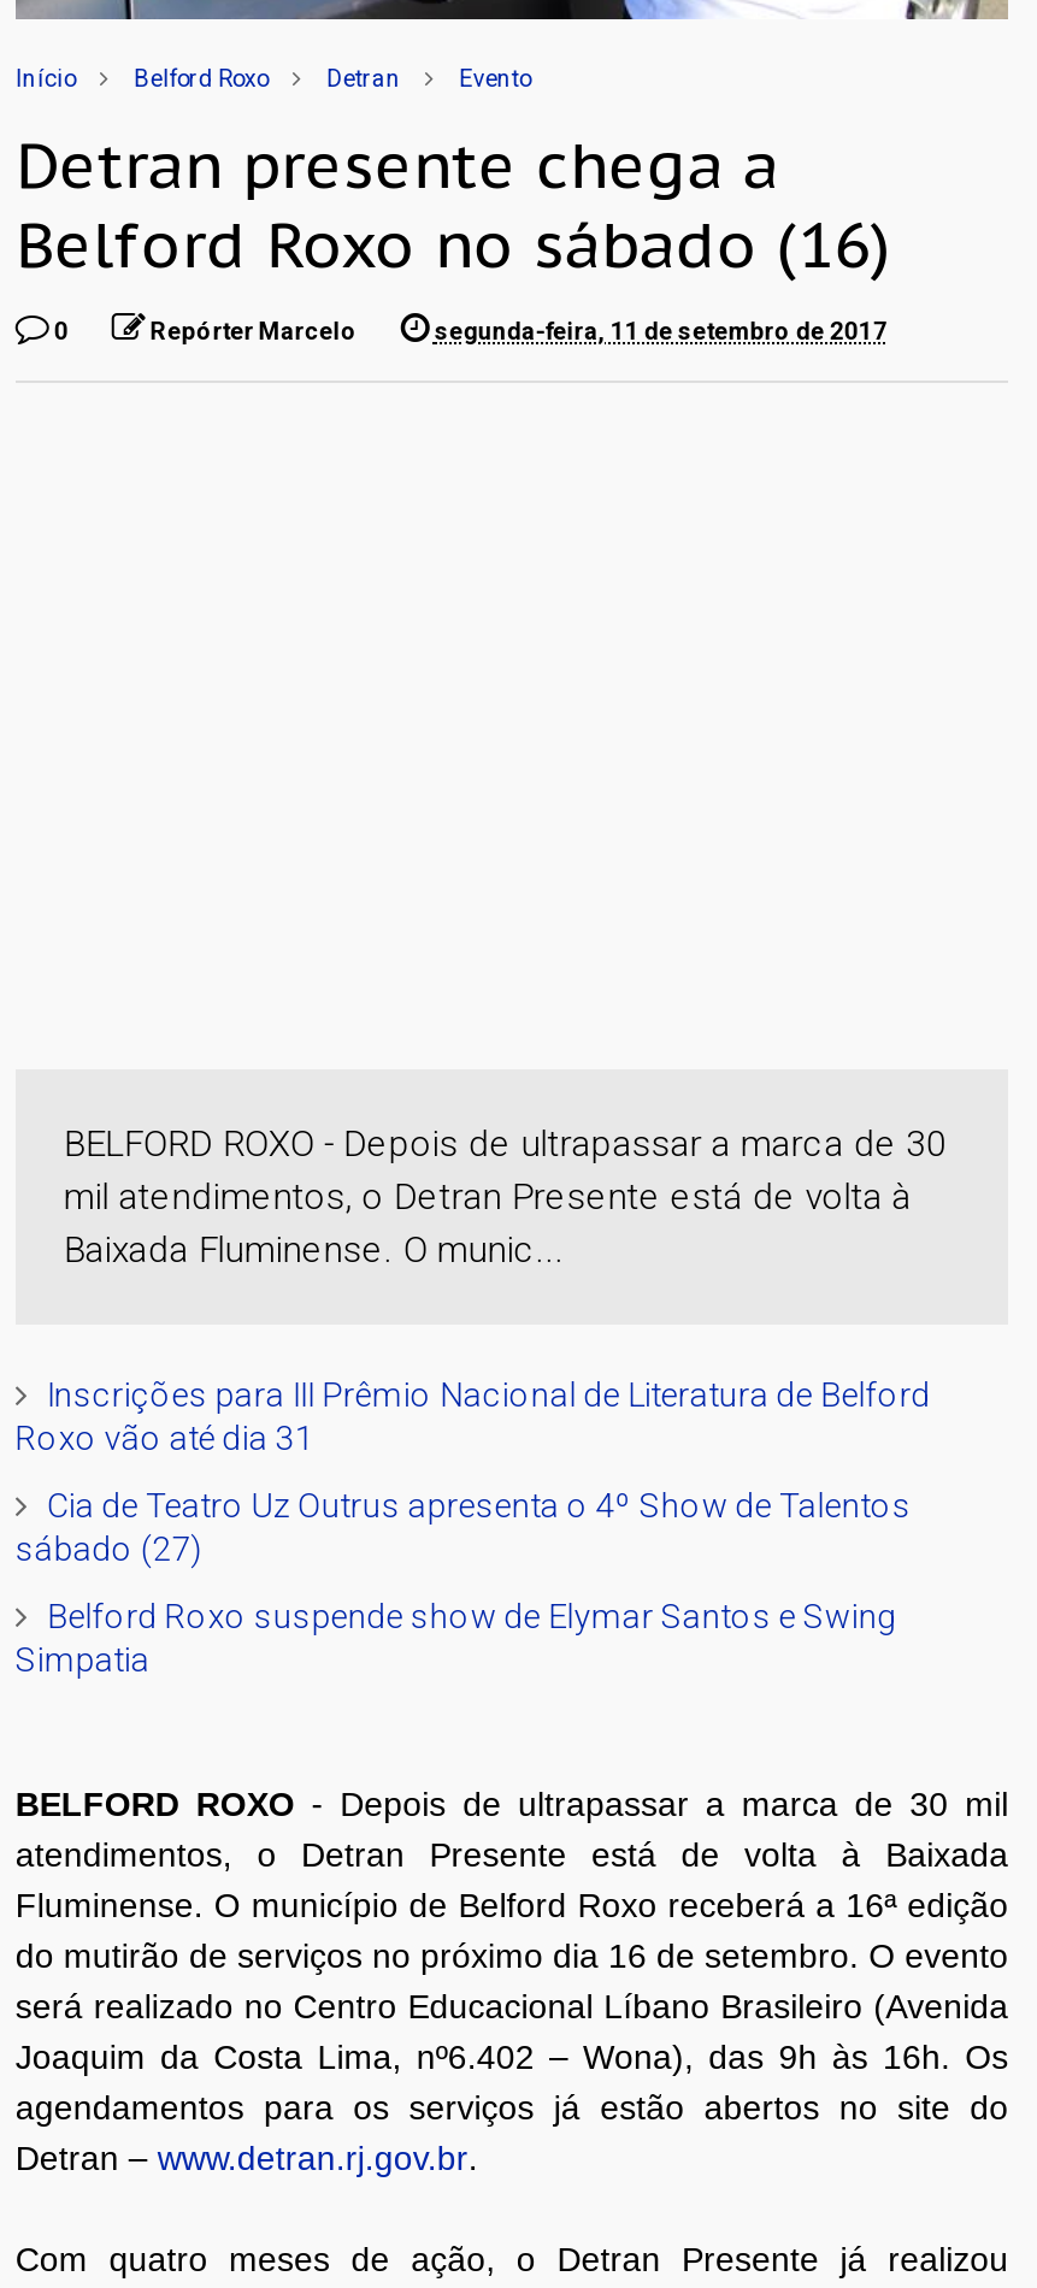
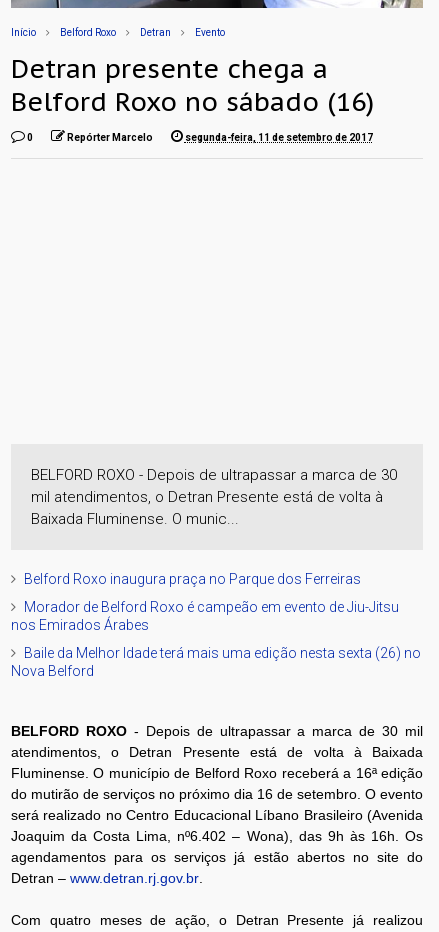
[15,1376,931,1458] Inscrições para III Prêmio Nacional de Literatura de Belford | Roxo vão até dia 31 -> [24,571,361,587] Belford Roxo inaugura praça no Parque dos Ferreiras
[15,1487,912,1569] Cia de Teatro Uz Outrus apresenta o 4º Show de Talentos | sábado (27) -> [11,599,399,633] Morador de Belford Roxo é campeão em evento de Jiu-Jitsu | nos Emirados Árabes
[15,1598,897,1679] Belford Roxo suspende show de Elymar Santos e Swing | Simpatia -> [11,645,421,679] Baile da Melhor Idade terá mais uma edição nesta sexta (26) no | Nova Belford

